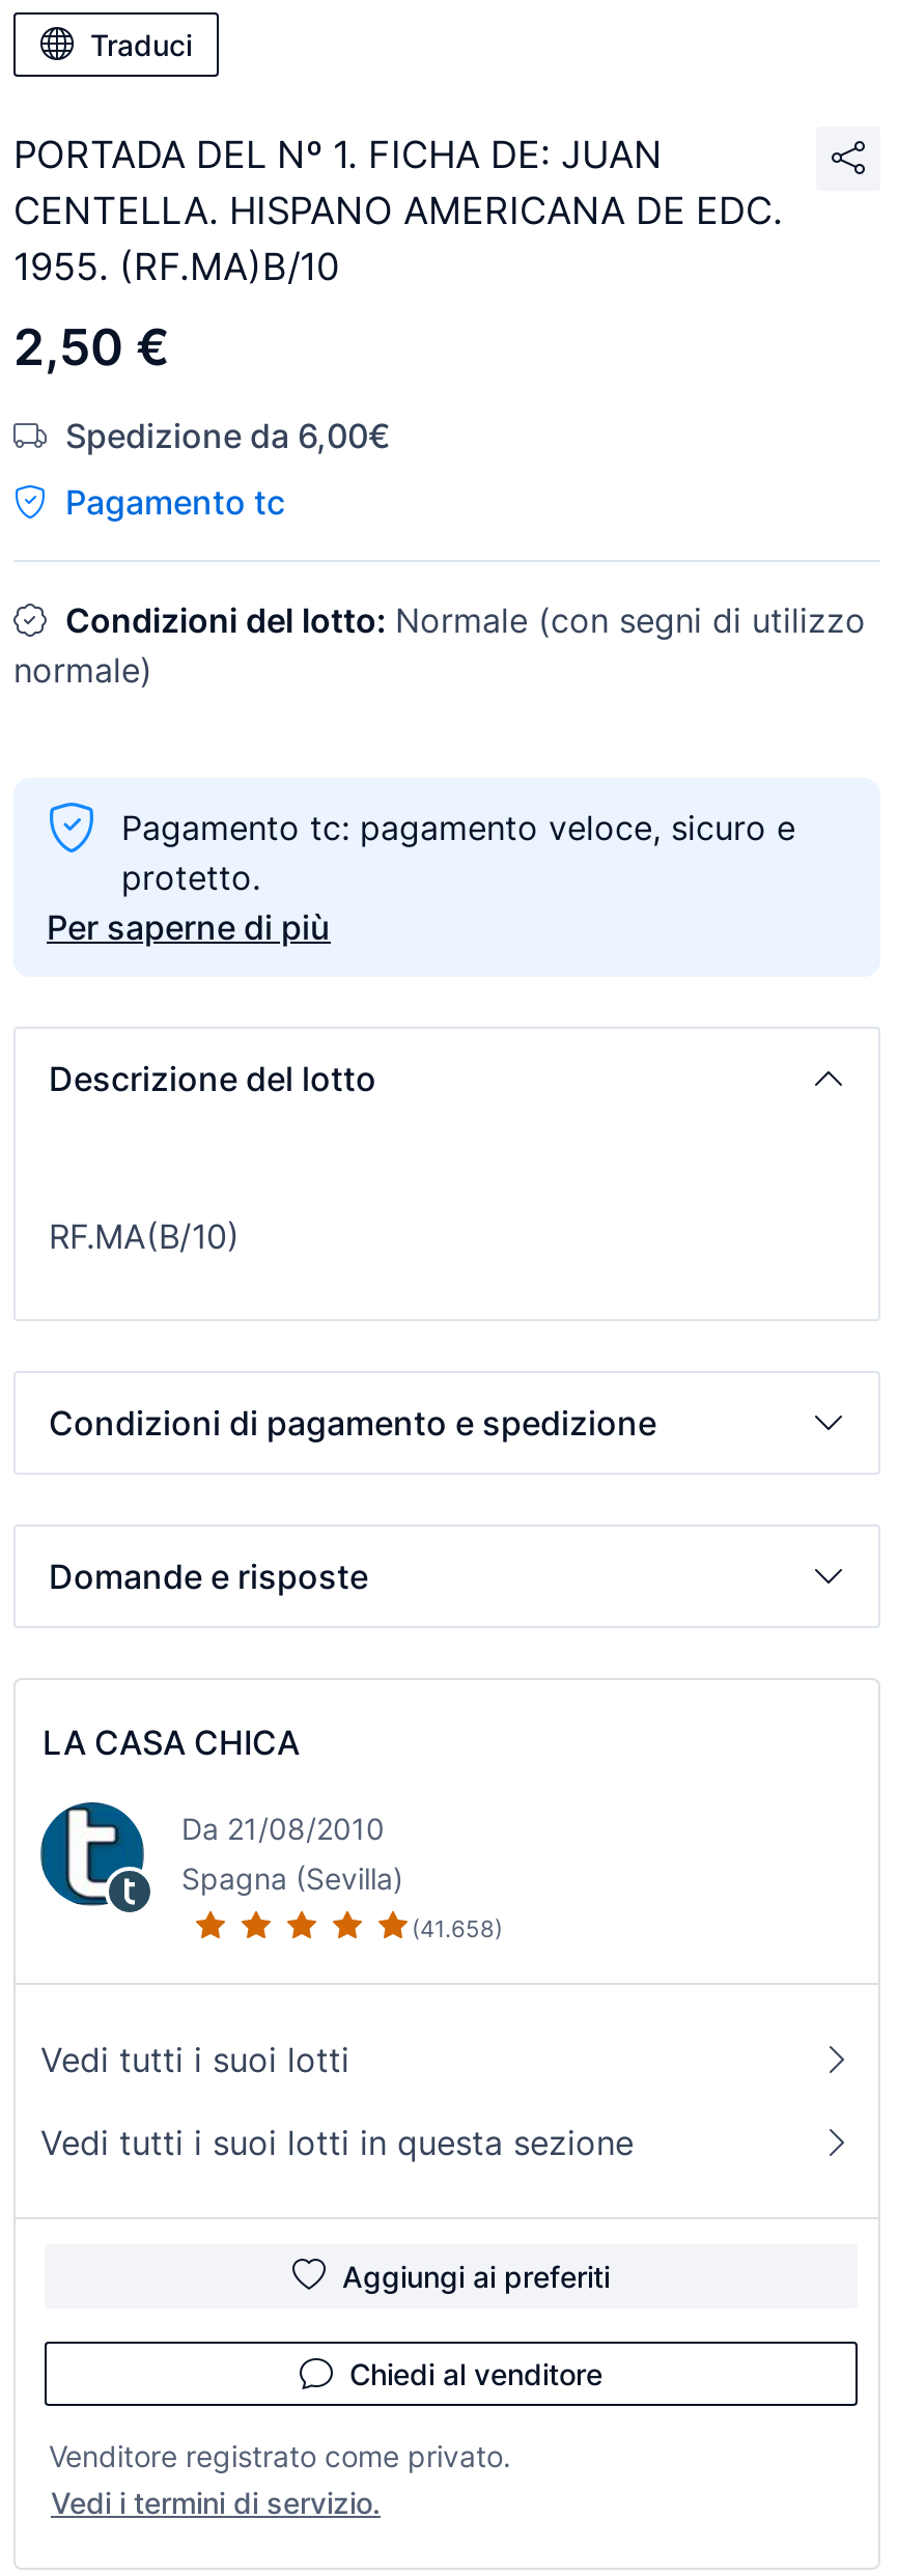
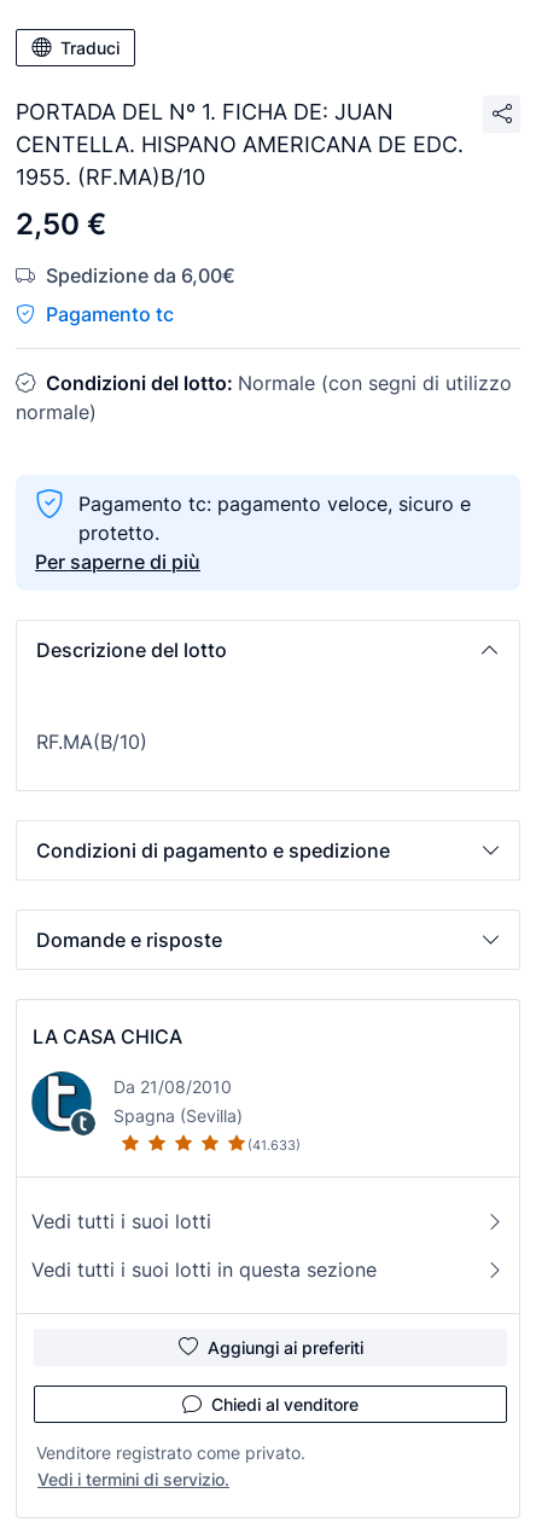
[412,1914,503,1943] (41.658) -> [247,1136,301,1153] (41.633)

